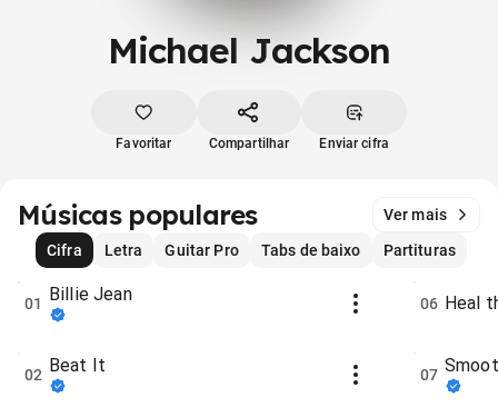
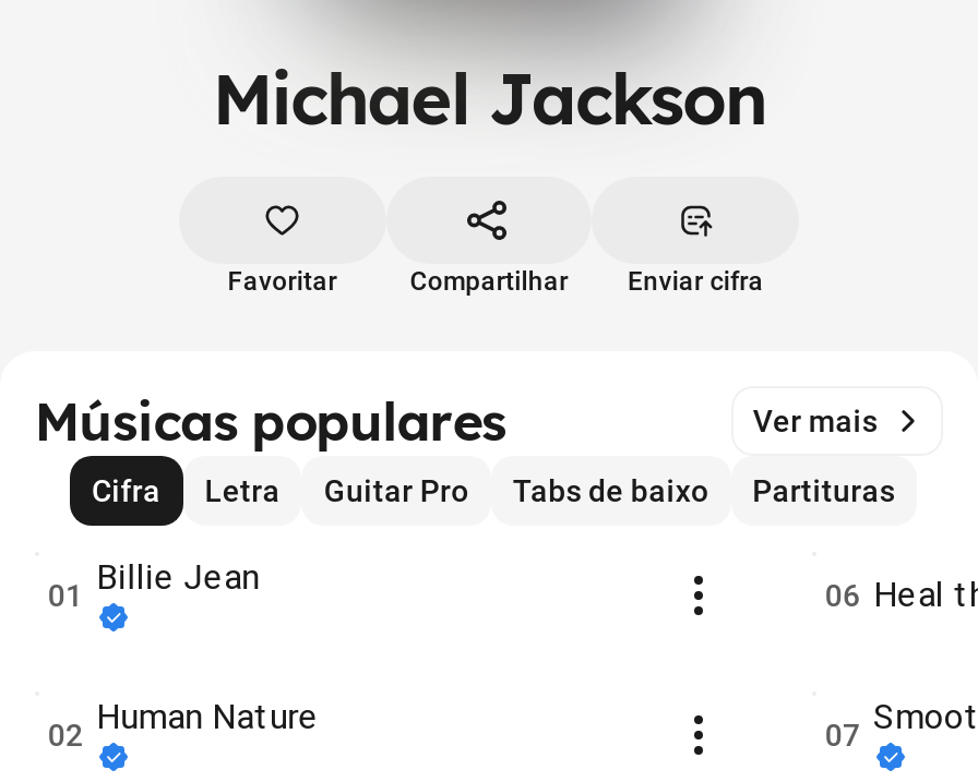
[24,355,106,384] 02 Beat It -> [48,696,319,753] 02 Human Nature

